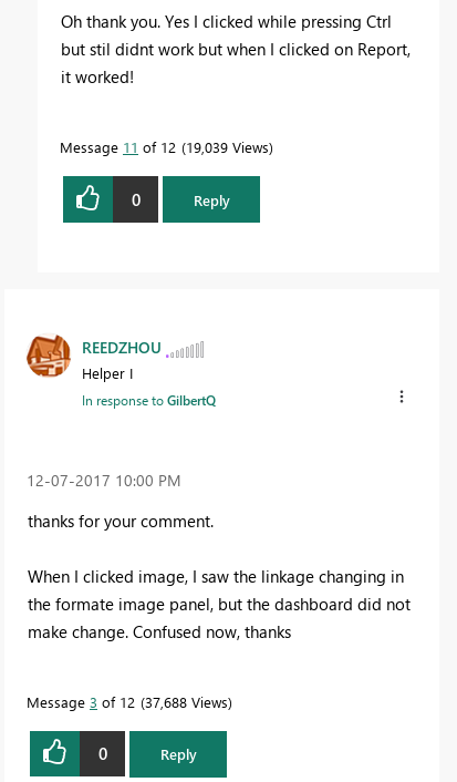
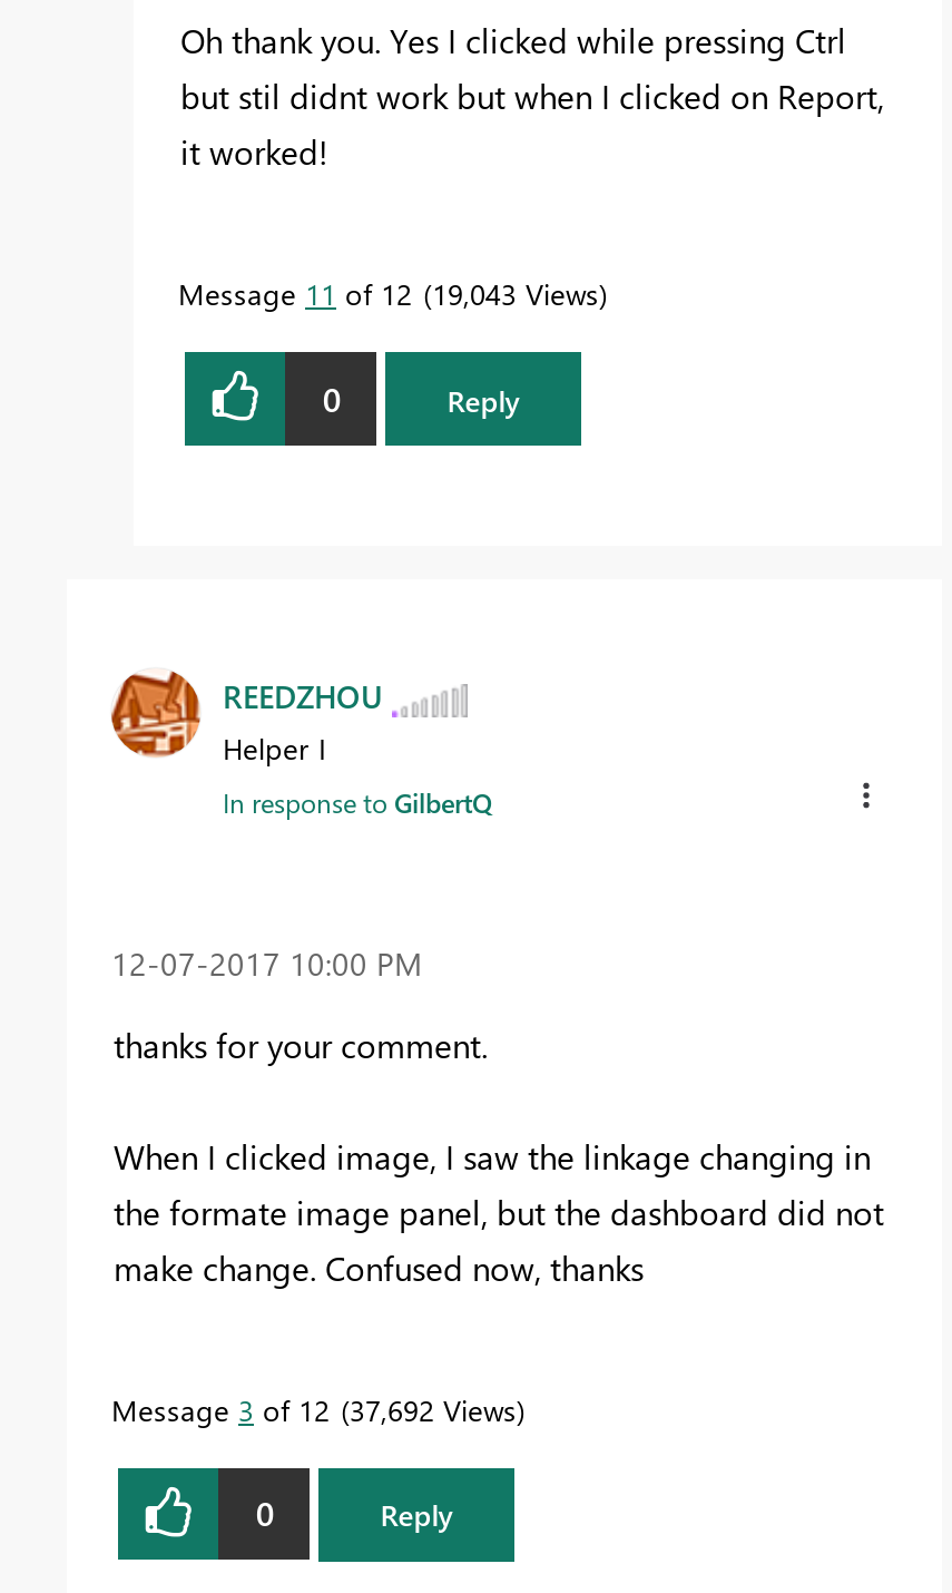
[60,138,269,156] Message 11 of 12 19,039 Views -> [178,274,599,312] Message 11 of 12 19,043 Views
[27,692,228,711] Message 3 of 12 37,688 Views -> [111,1390,517,1427] Message 3 of 12 37,692 Views

